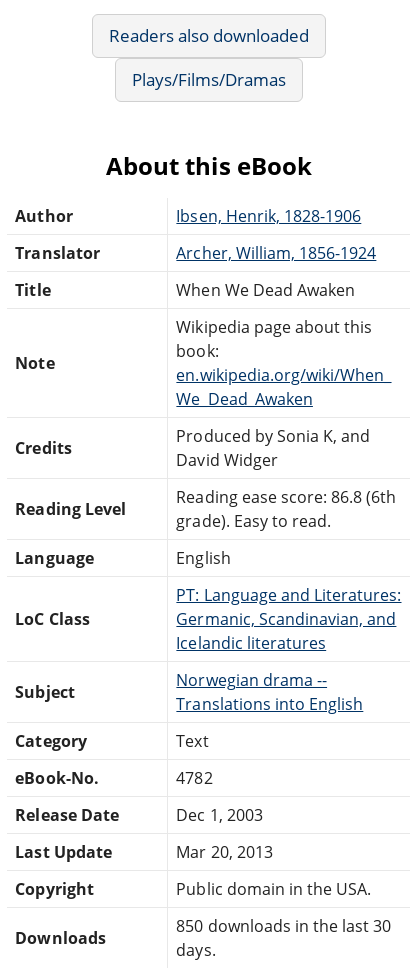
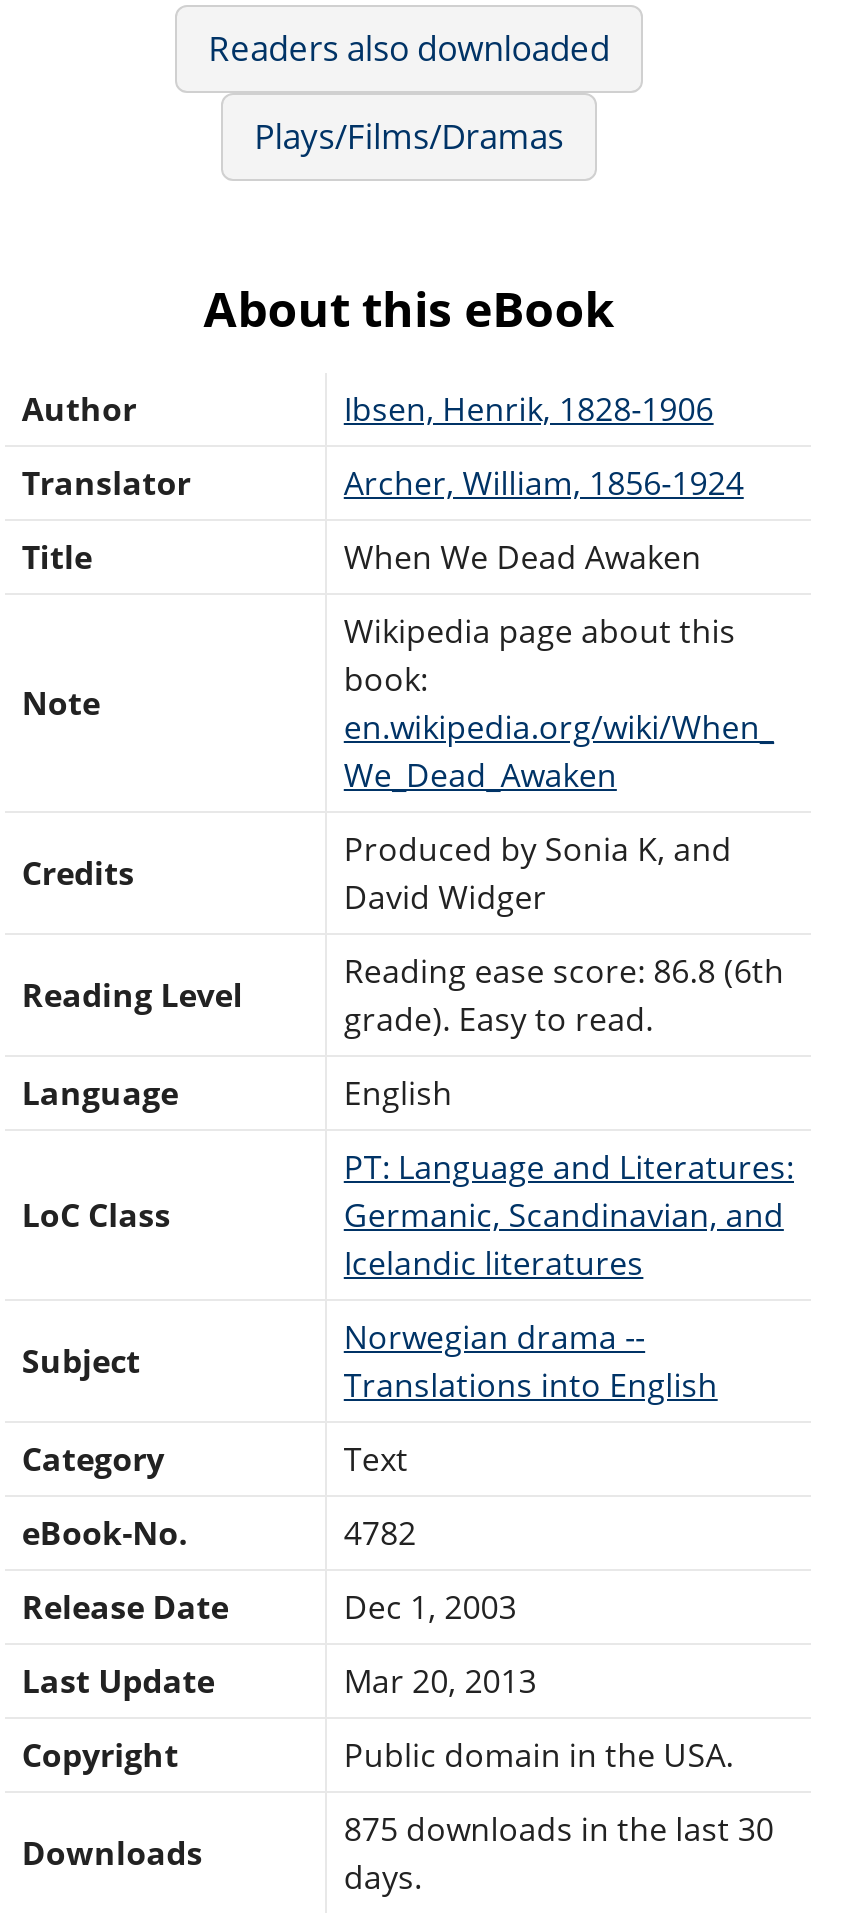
[176,915,391,937] 850 downloads in the last 30 -> [344,1806,774,1850] 875 downloads in the last 30

